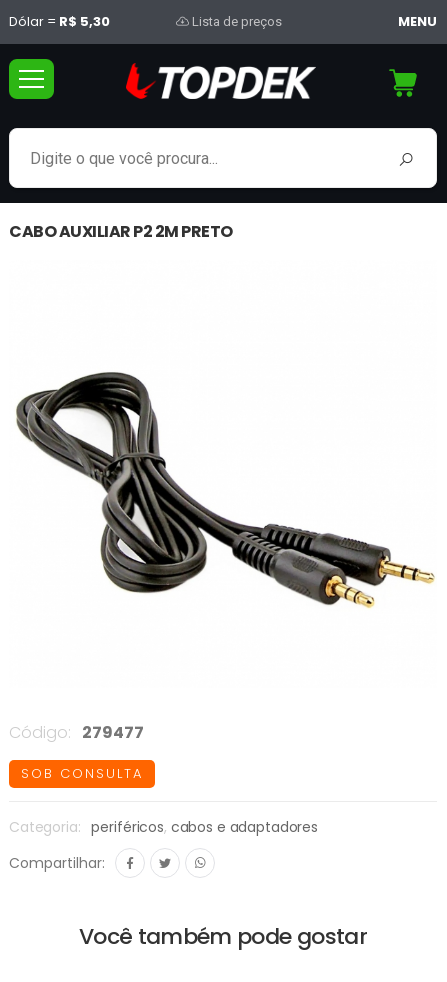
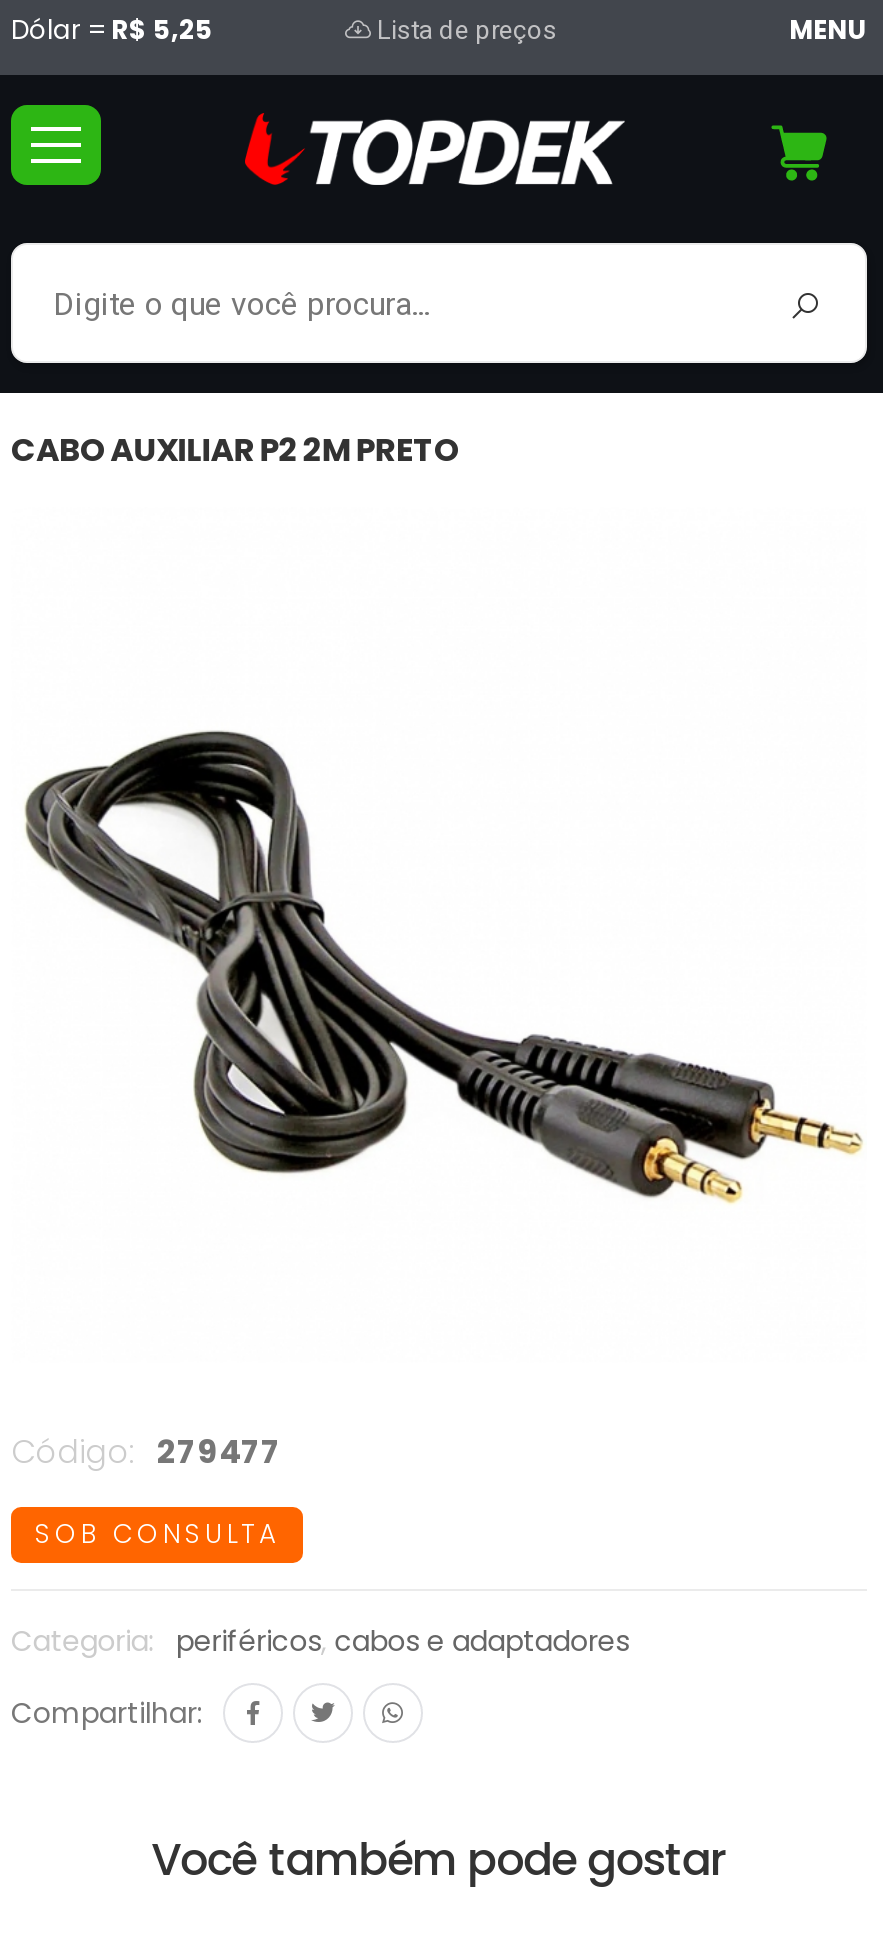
[9,12,110,31] Dólar = R$ 5,30 -> [11,11,213,49] Dólar = R$ 5,25

